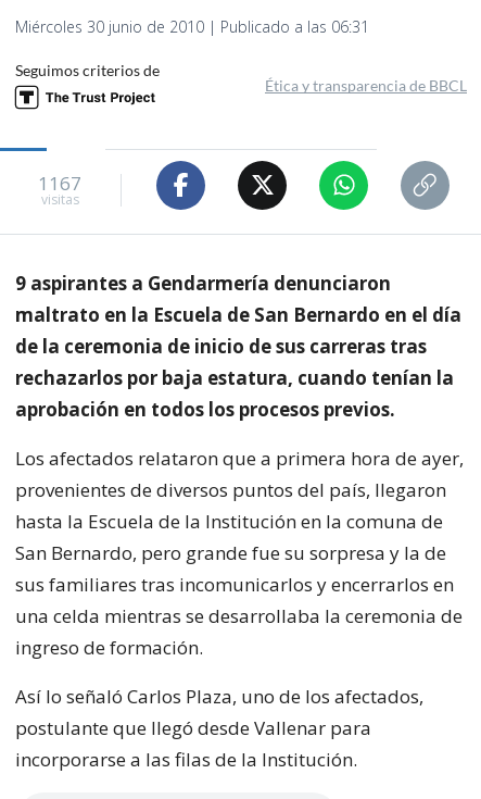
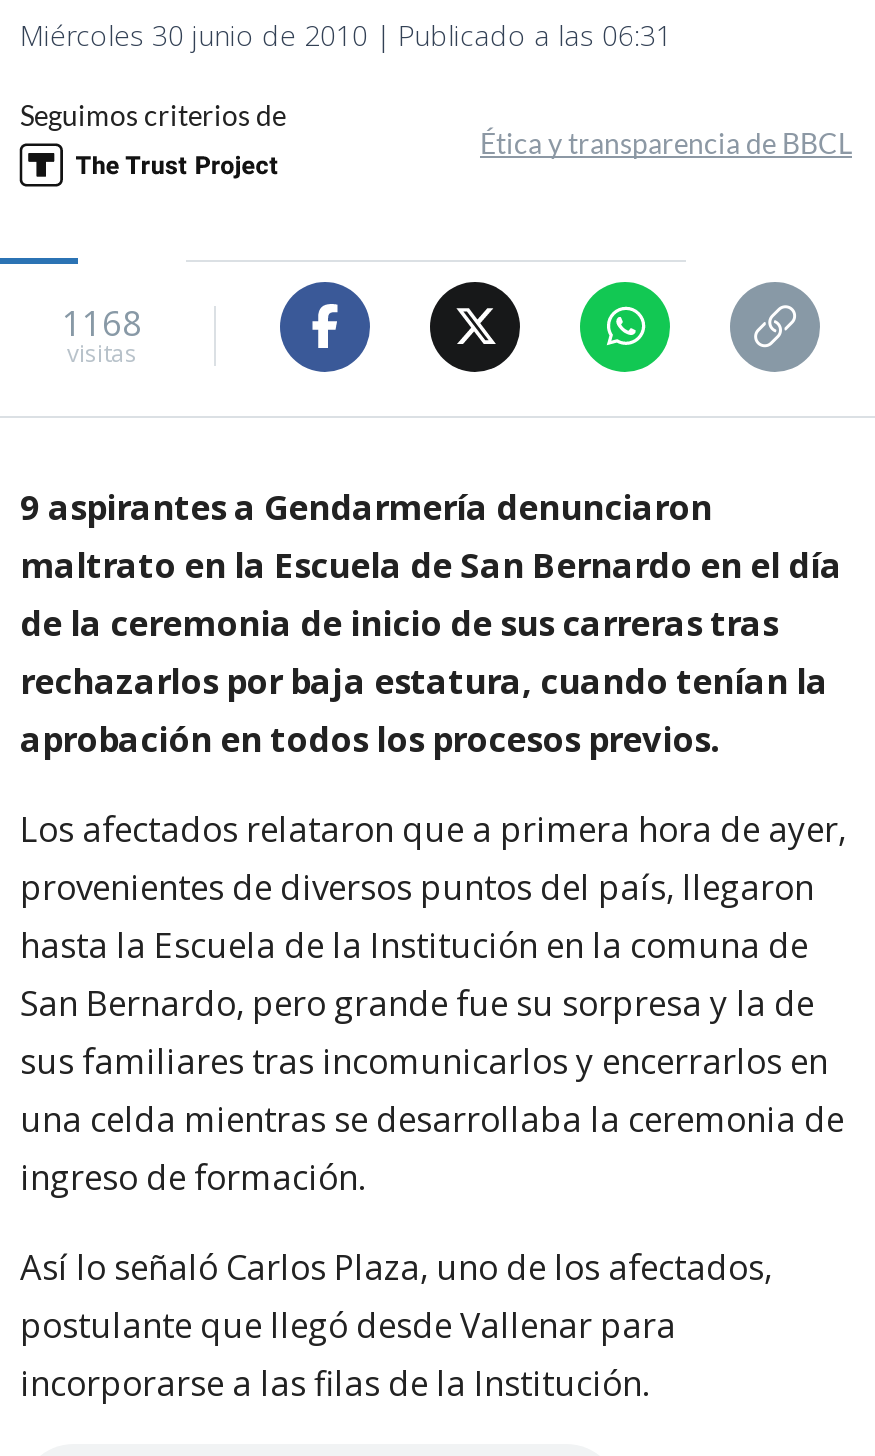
[38,171,81,196] 1167 -> [62,301,142,347] 1168

